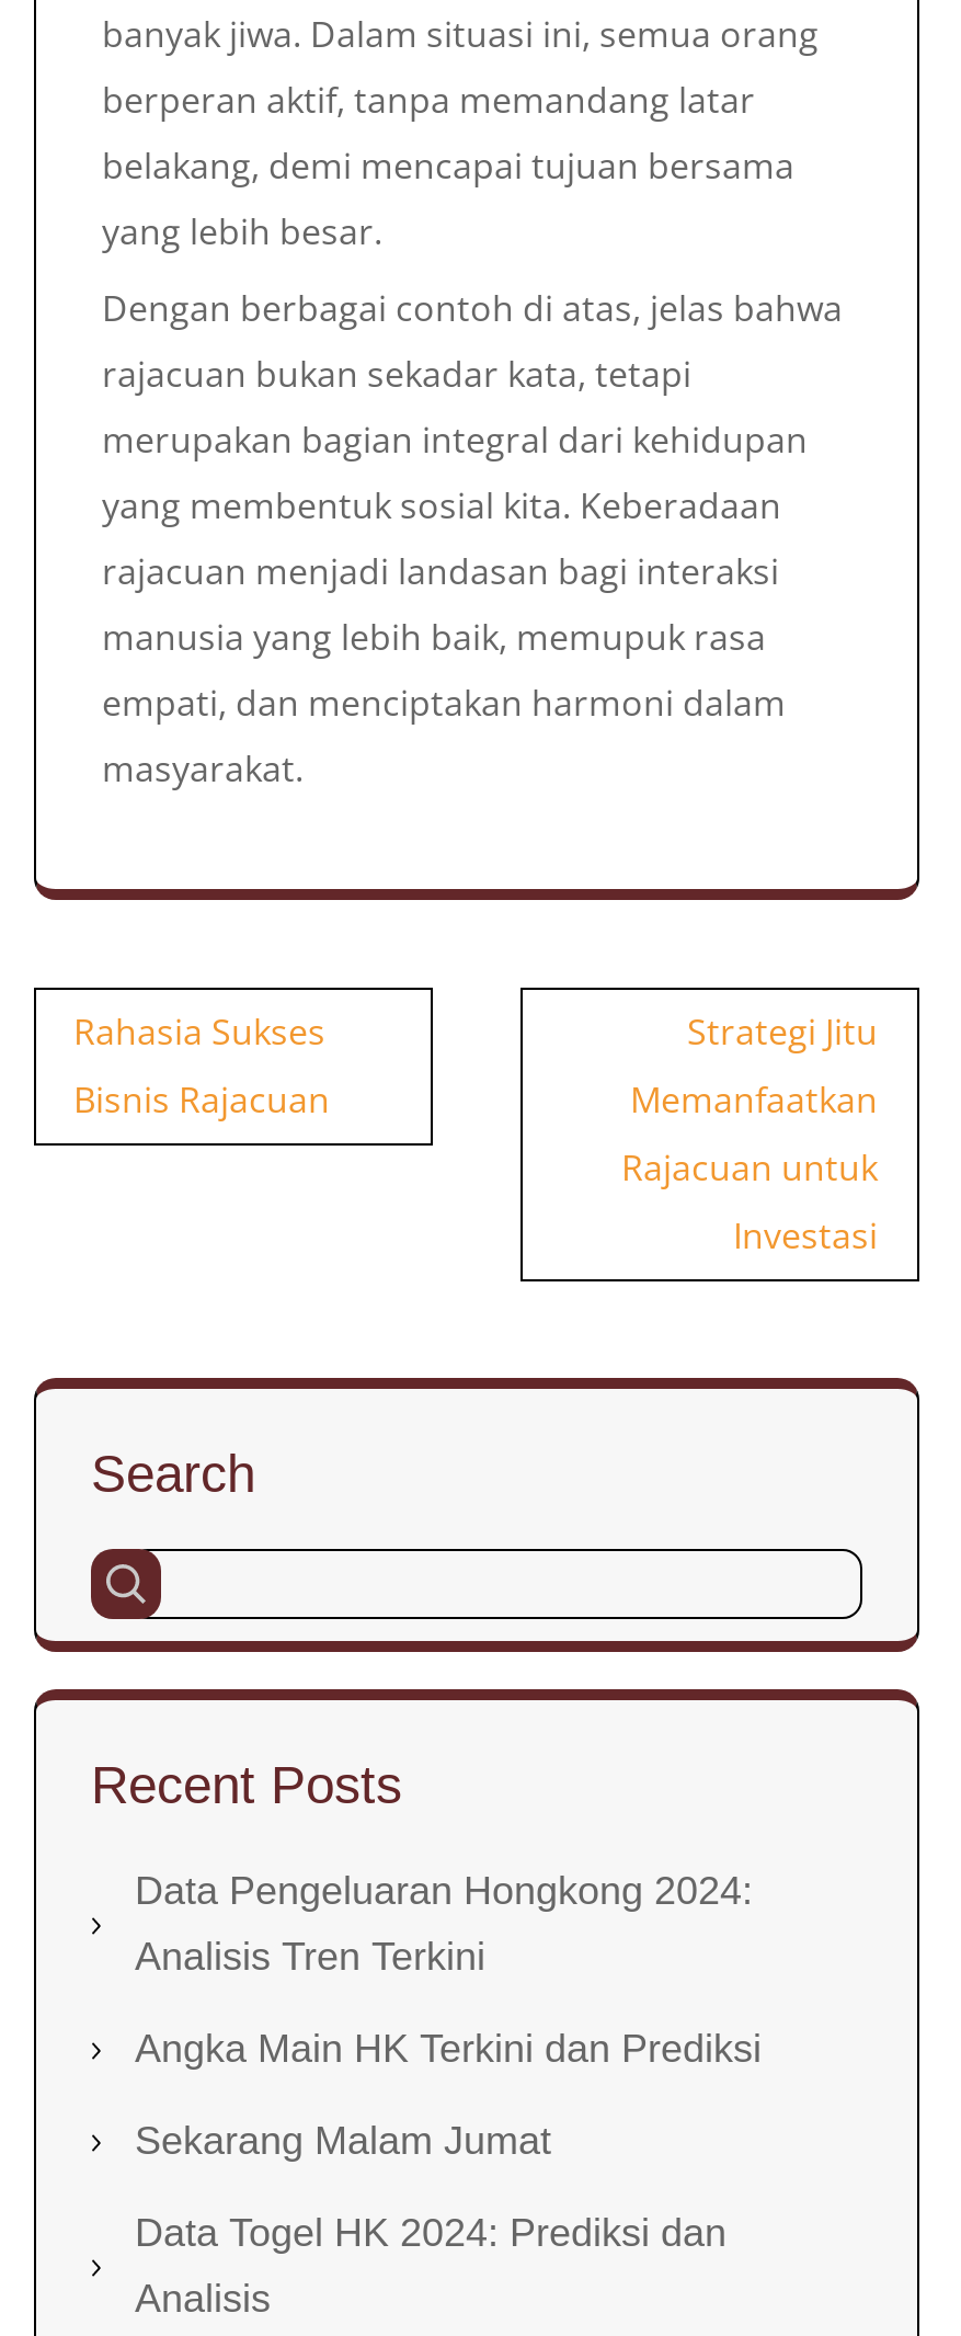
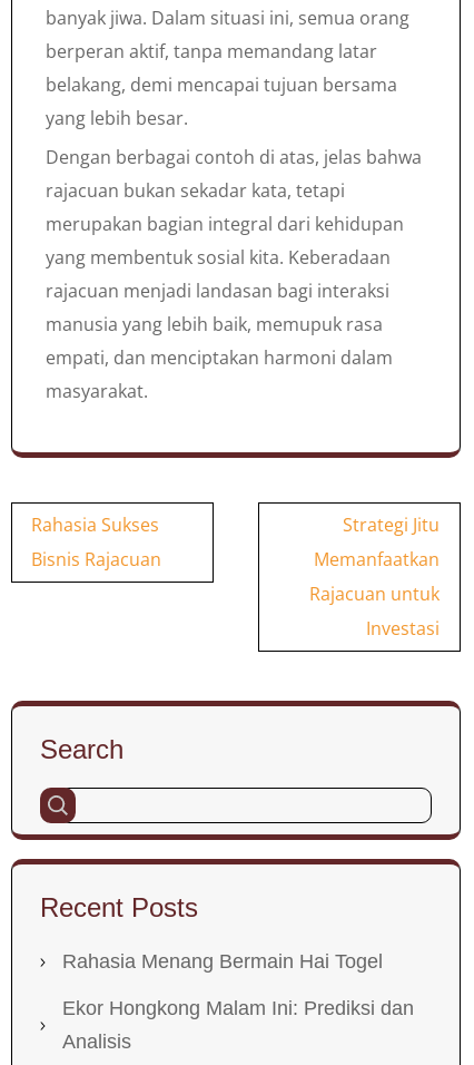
[135,1869,762,2255] Data Pengeluaran Hongkong 2024: | Analisis Tren Terkini | Angka Main HK Terkini dan Prediksi | Sekarang Malam Jumat | Data Togel HK 2024: Prediksi dan -> [62,950,414,1019] Rahasia Menang Bermain Hai Togel | Ekor Hongkong Malam Ini: Prediksi dan

